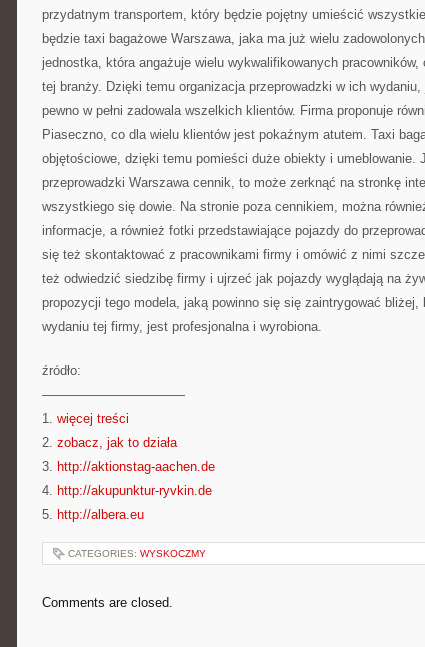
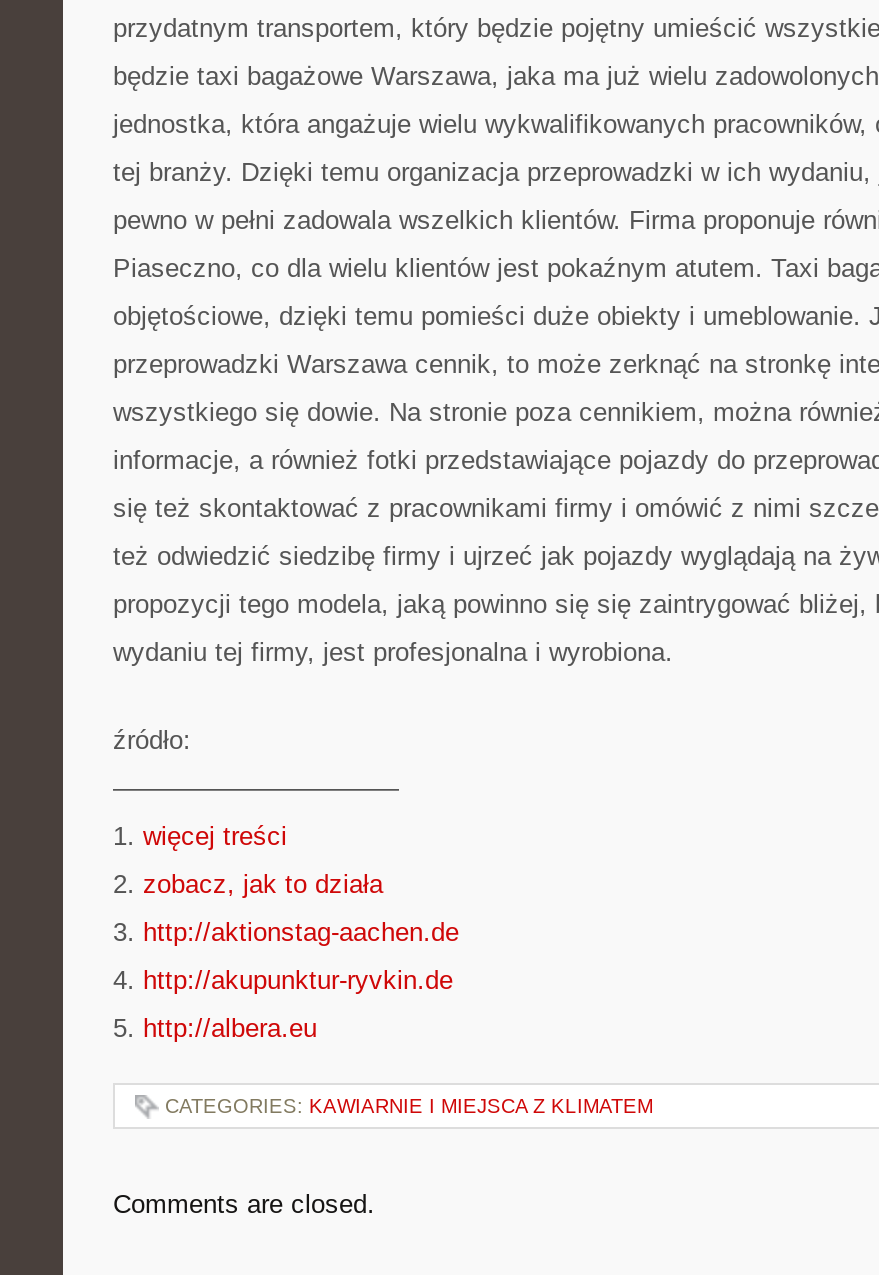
[68,548,206,559] CATEGORIES: WYSKOCZMY -> [165,1095,653,1117] CATEGORIES: KAWIARNIE I MIEJSCA Z KLIMATEM

